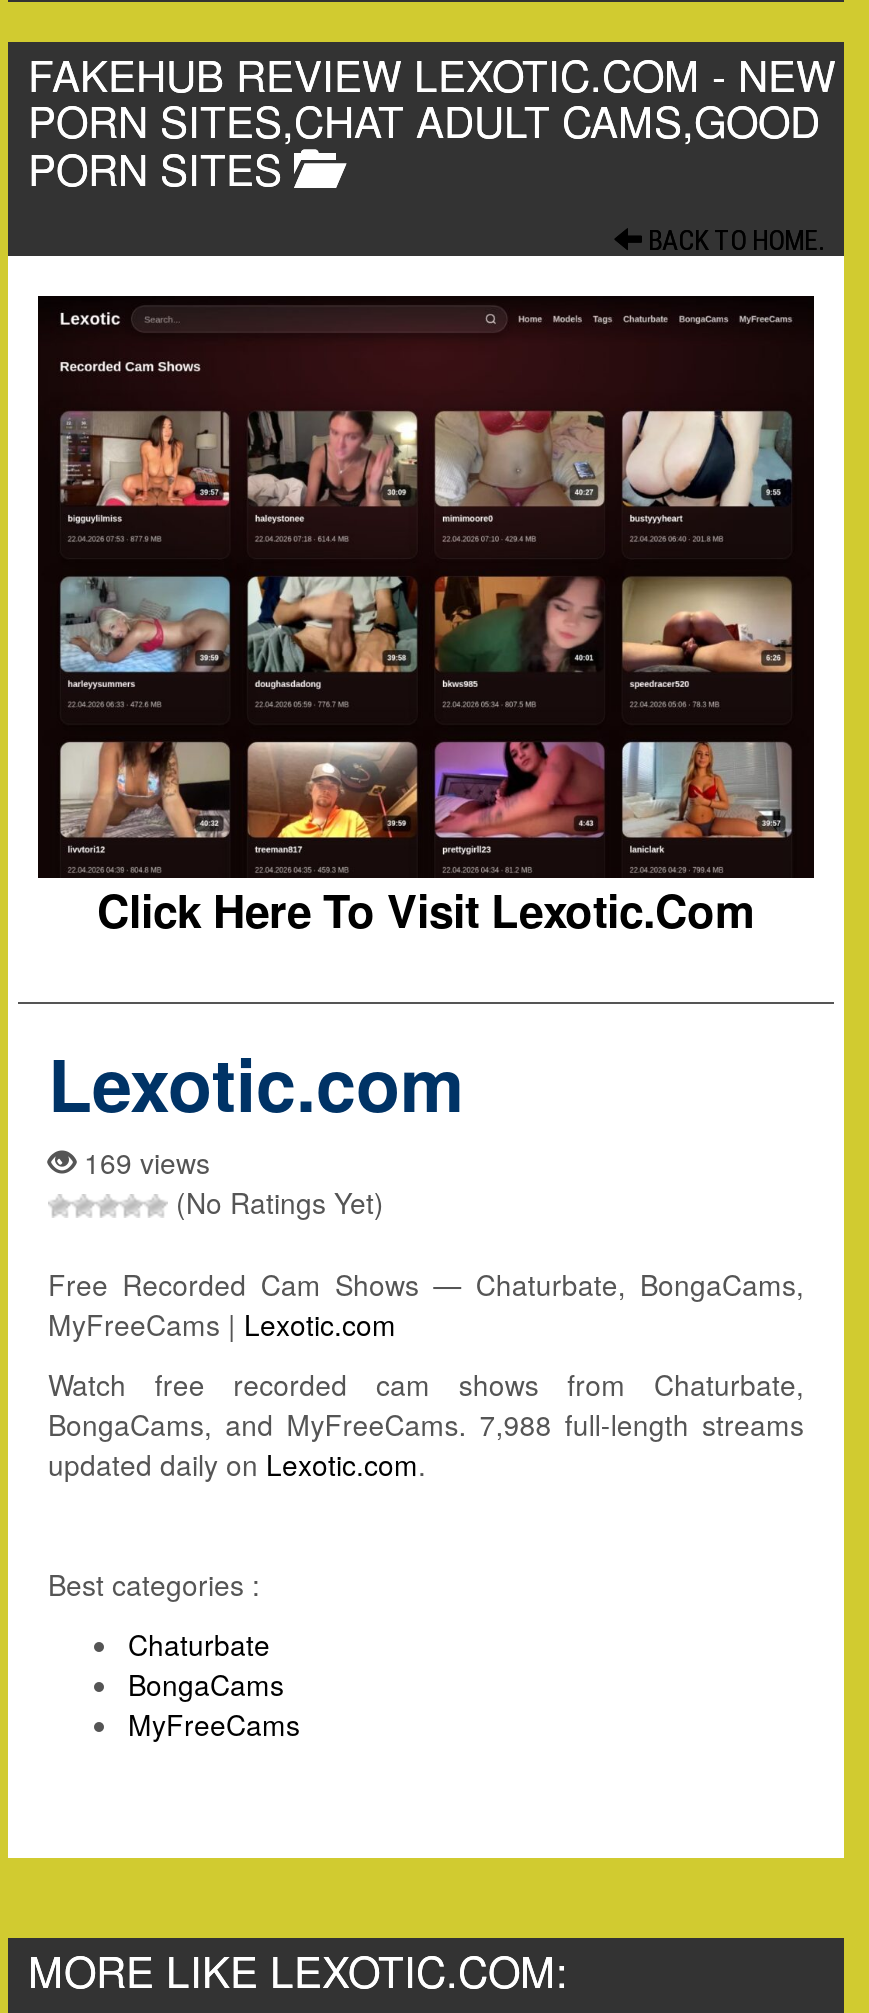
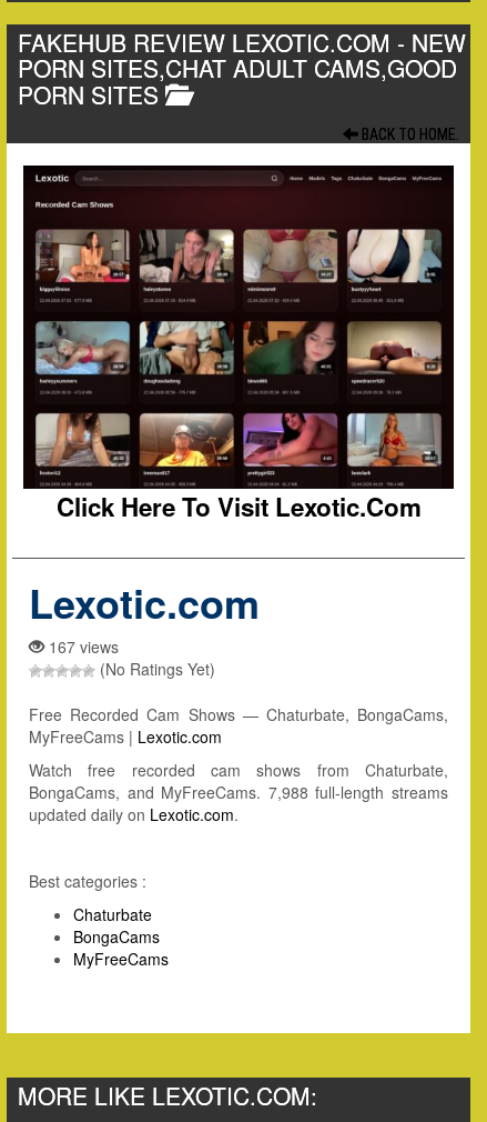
[76,1142,210,1182] 169 views -> [44,635,119,658] 167 views

